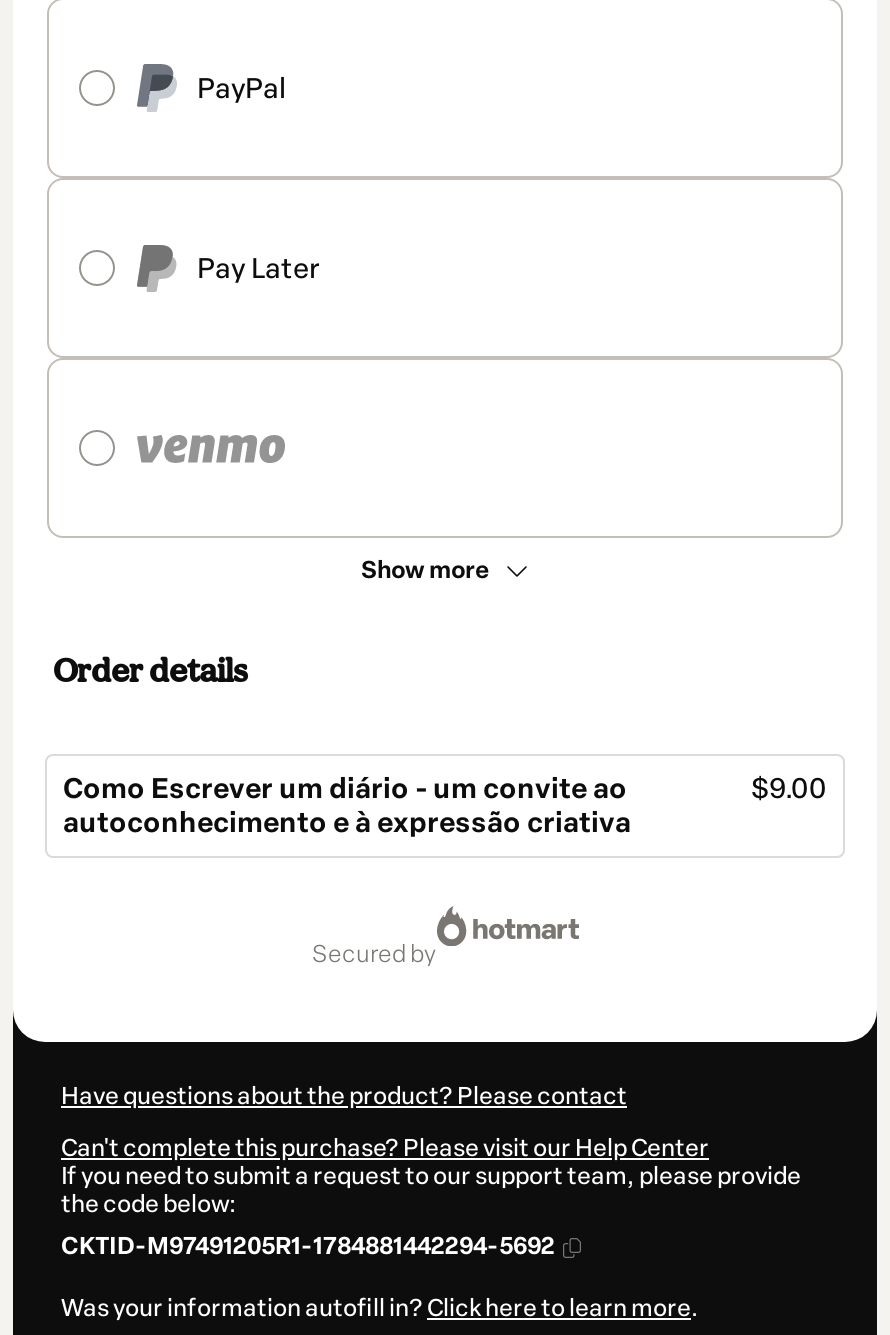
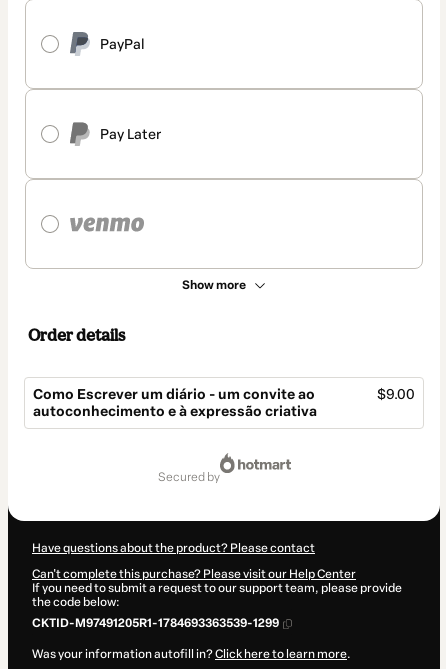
[61,1233,555,1261] CKTID-M97491205R1-1784881442294-5692 -> [32,616,279,630] CKTID-M97491205R1-1784693363539-1299

